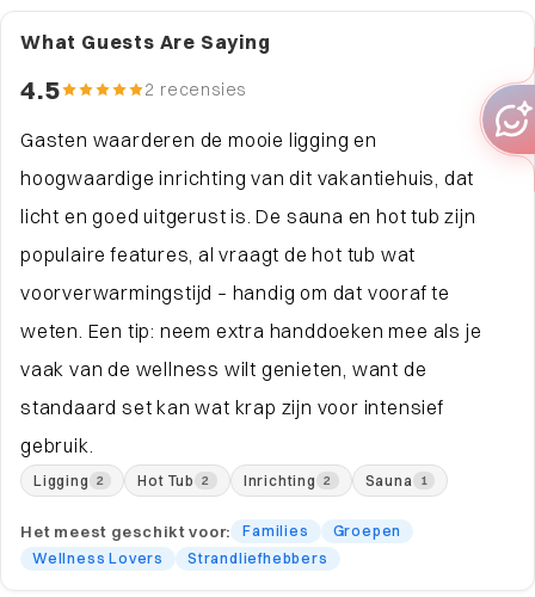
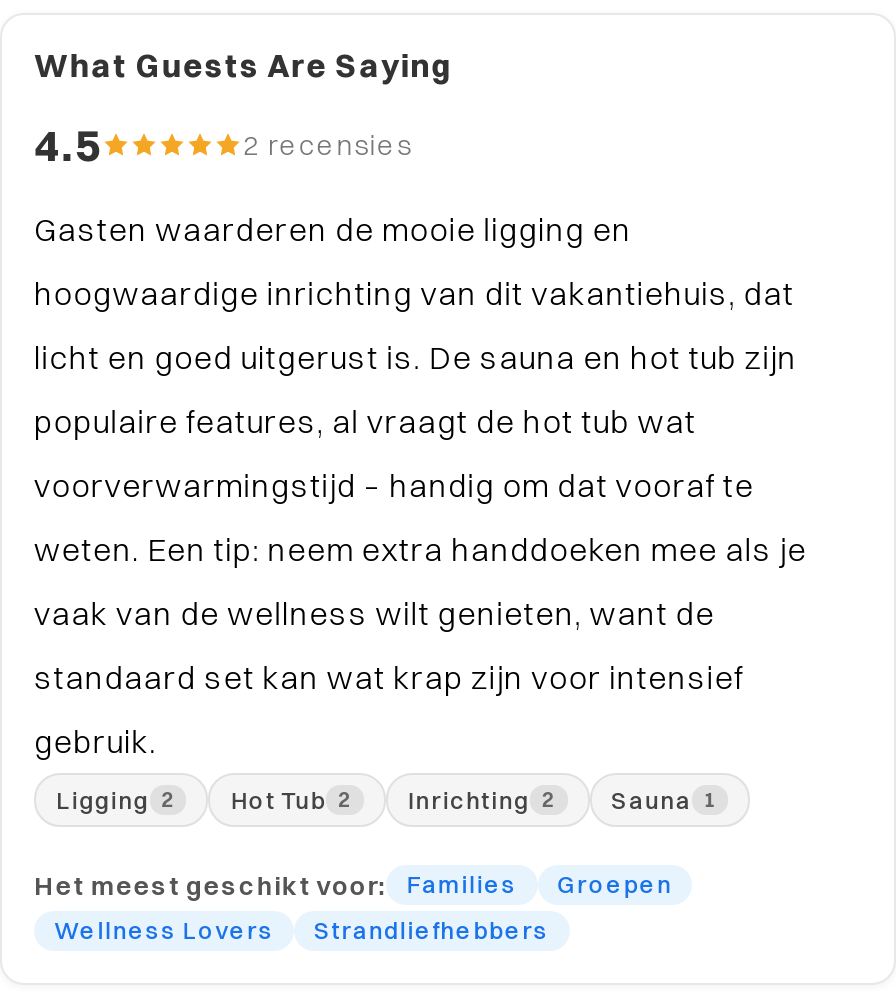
[478,49,531,190] [image] -> none

